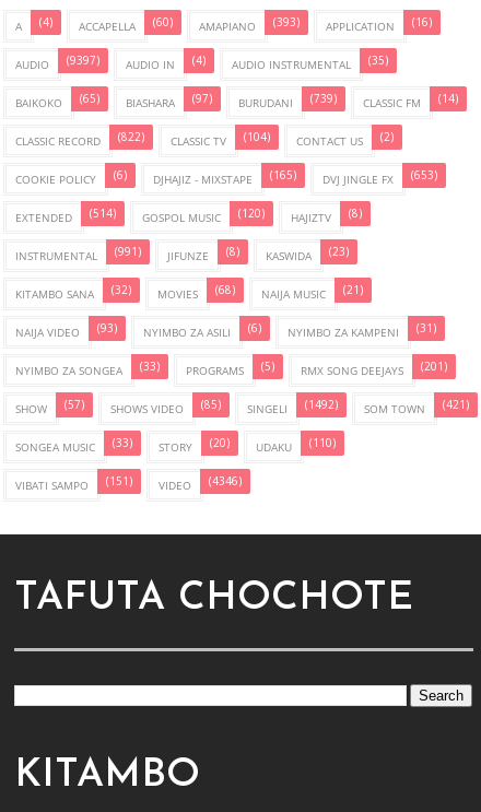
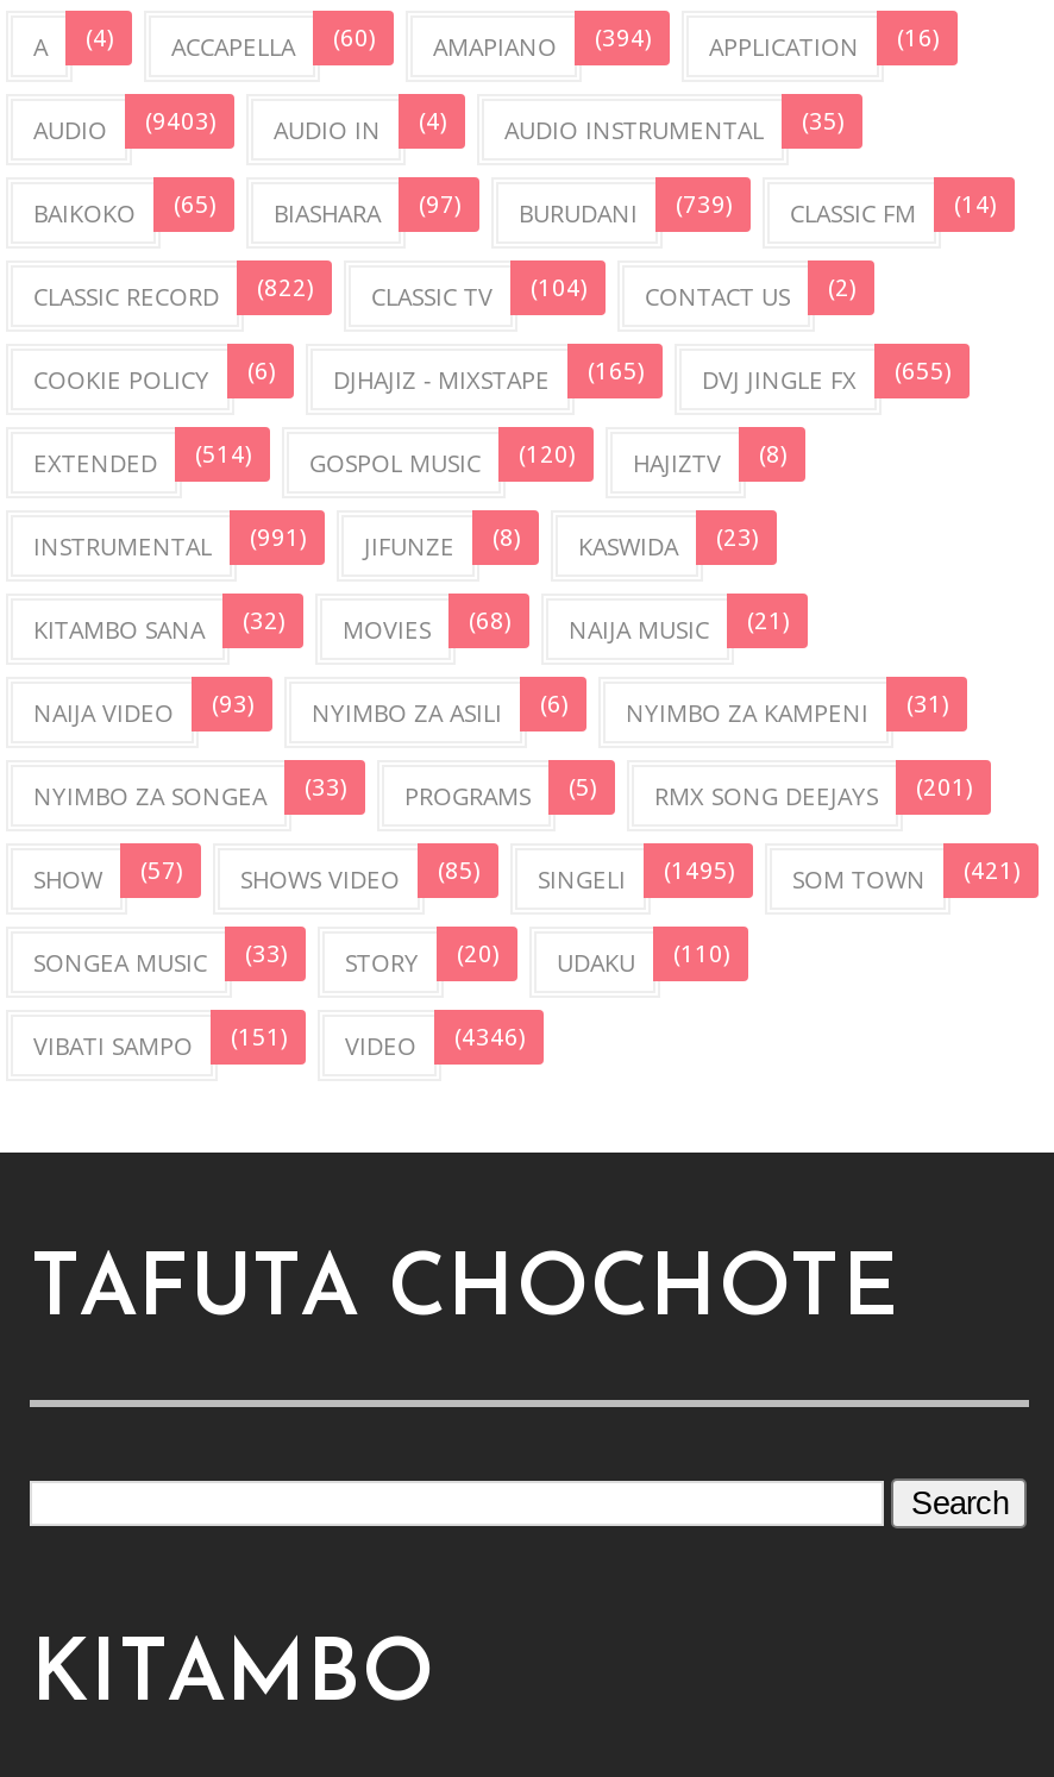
[200,17,300,34] AMAPIANO (393) -> [433,26,652,64] AMAPIANO (394)
[16,55,100,73] AUDIO (9397) -> [33,109,217,147] AUDIO (9403)
[323,170,438,187] DVJ JINGLE FX (653) -> [702,359,952,397] DVJ JINGLE FX (655)
[248,399,338,417] SINGELI (1492) -> [538,859,735,897] SINGELI (1495)

